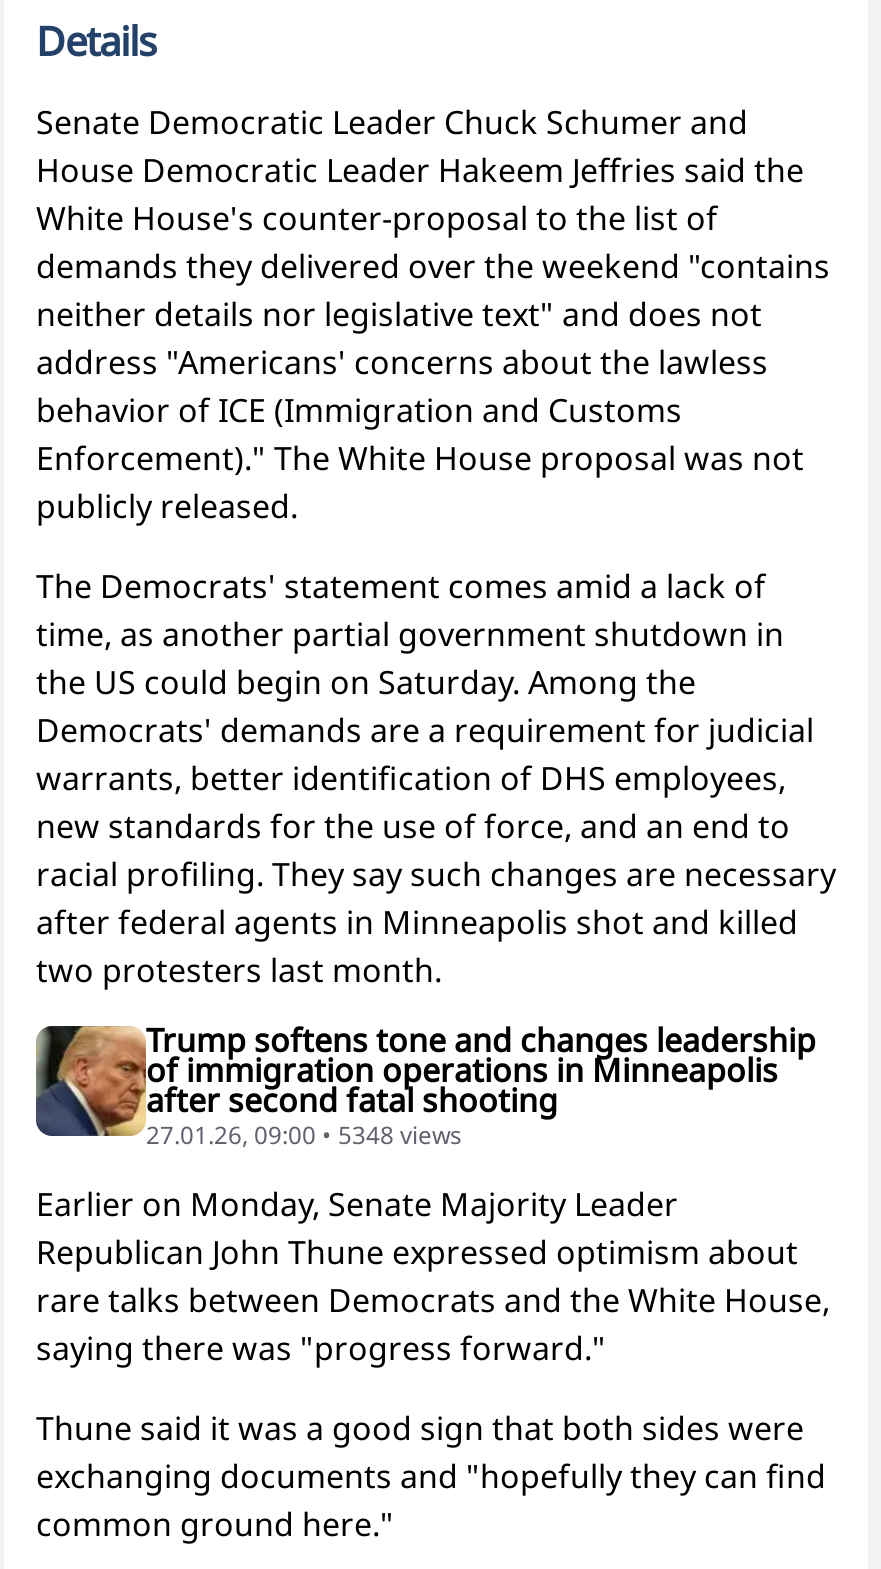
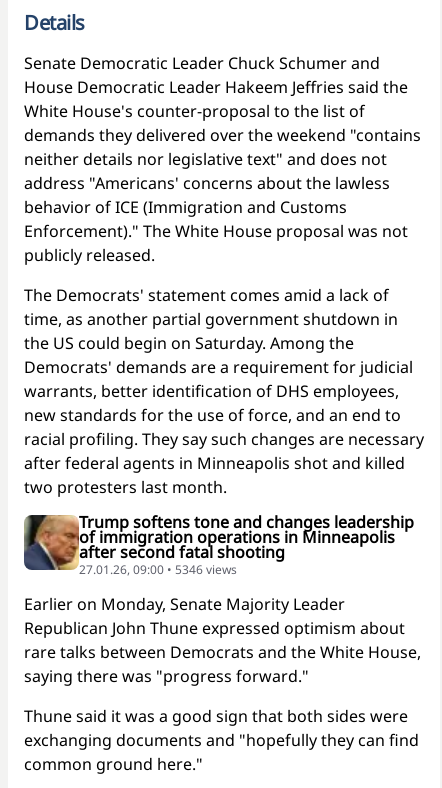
[146,1118,462,1152] 27.01.26, 09:00 • 5348 views -> [79,561,237,578] 27.01.26, 09:00 • 5346 views

